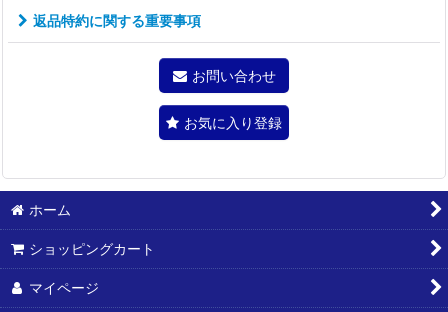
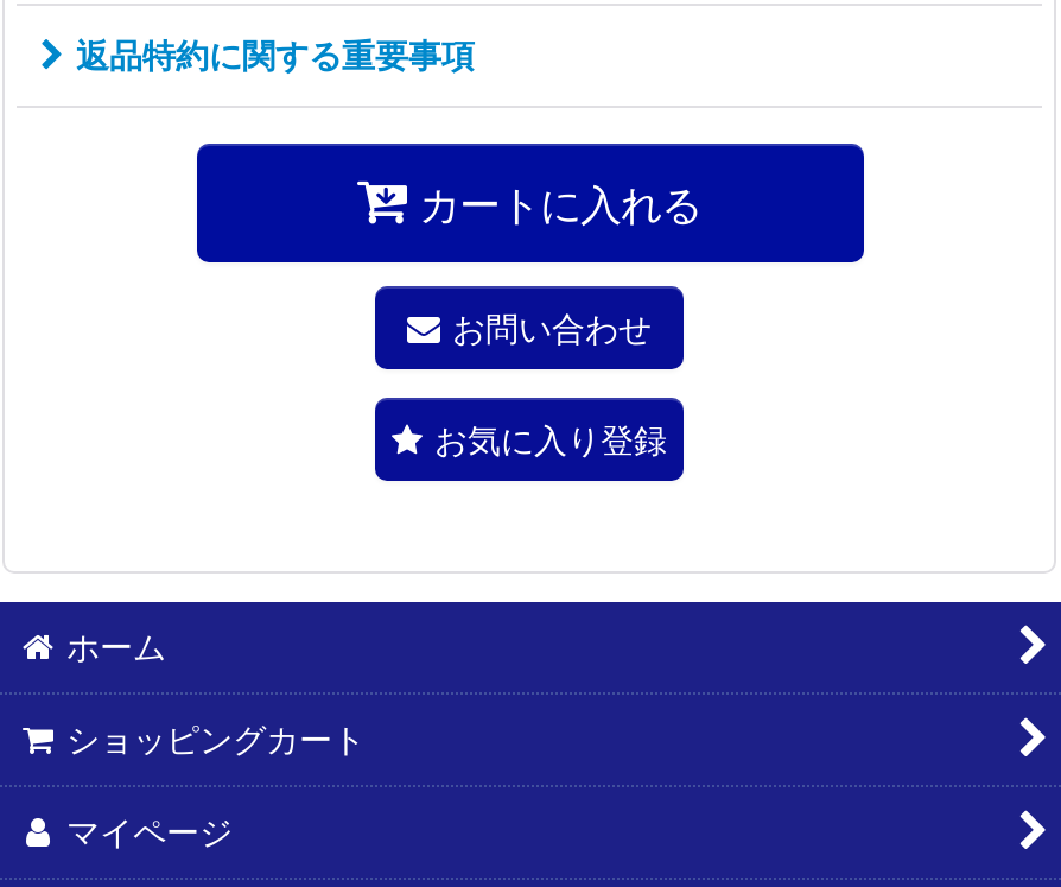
none -> [419,178,701,228] カートに入れる

